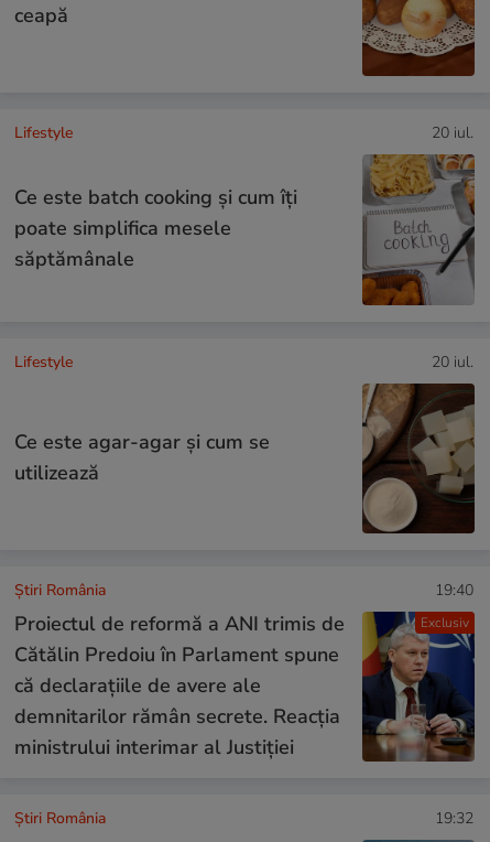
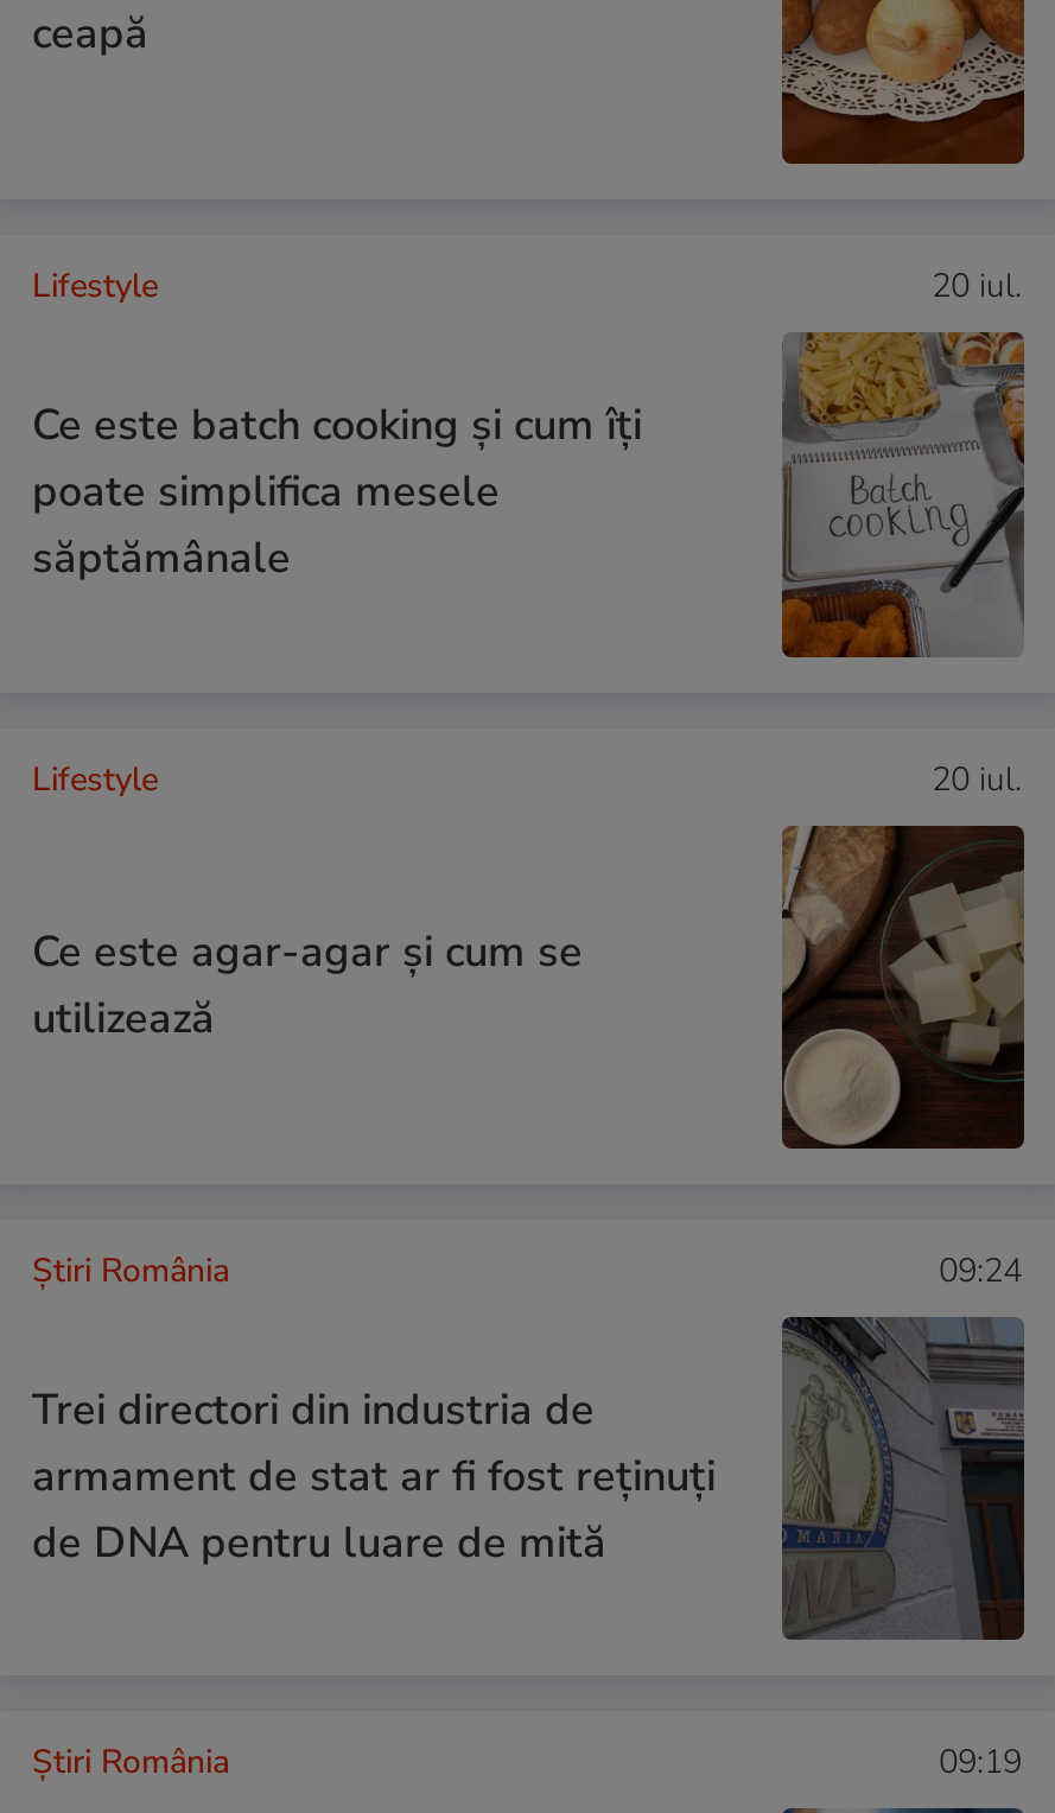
[14,579,476,763] [image] | 19:40 | Proiectul de reformă a ANI trimis de | Cătălin Predoiu în Parlament spune | că declarațiile de avere ale | demnitarilor rămân secrete. Reacția | ministrului interimar al Justiției -> [32,1248,1027,1642] [image] | 09:24 | Trei directori din industria de | armament de stat ar fi fost reținuți | de DNA pentru luare de mită
[421,614,469,631] Exclusiv -> none
[435,808,473,829] 19:32 -> [939,1739,1022,1784] 09:19

